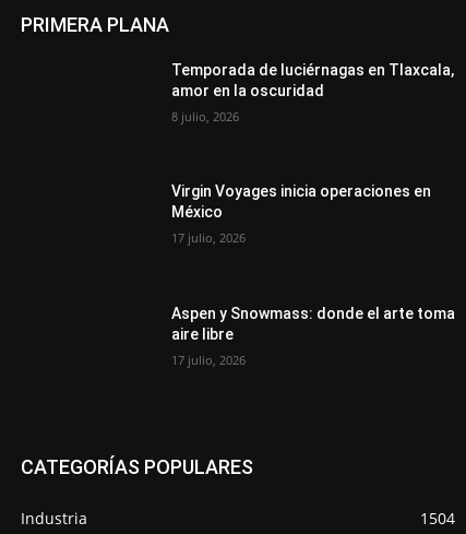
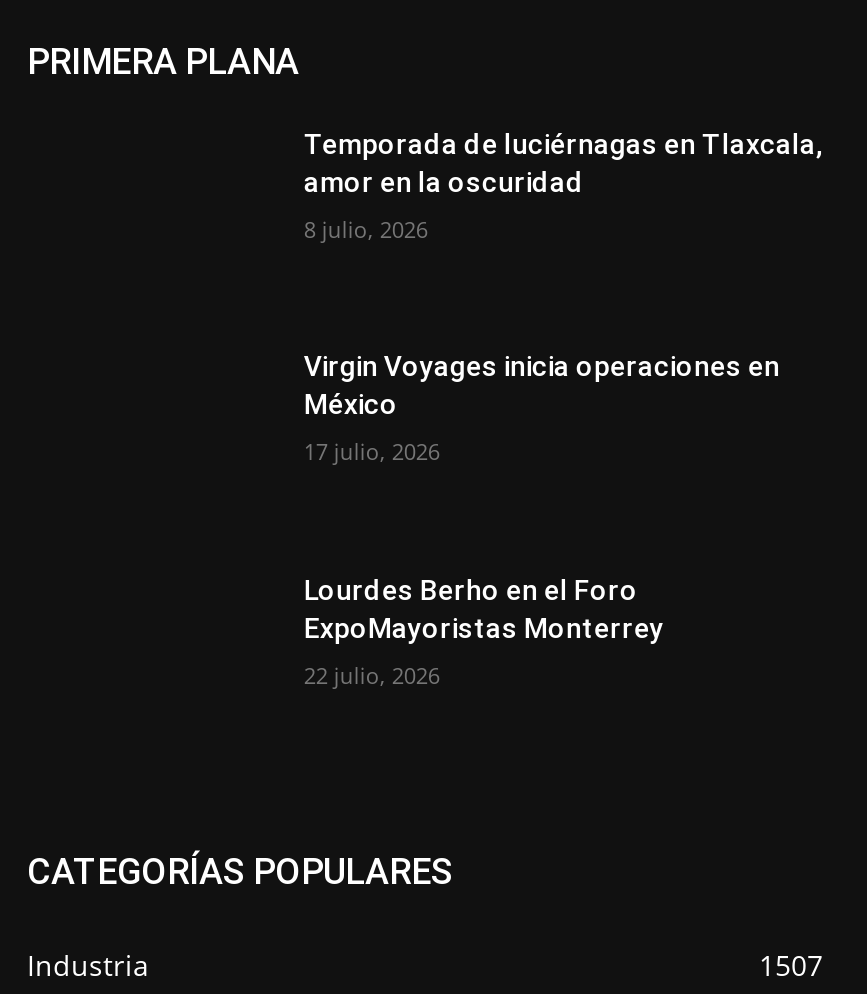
[172,305,456,343] Aspen y Snowmass: donde el arte toma | aire libre -> [304,574,664,644] Lourdes Berho en el Foro | ExpoMayoristas Monterrey
[172,352,246,368] 17 julio, 2026 -> [304,660,440,690] 22 julio, 2026
[420,507,455,528] 1504 -> [759,945,823,983] 1507

